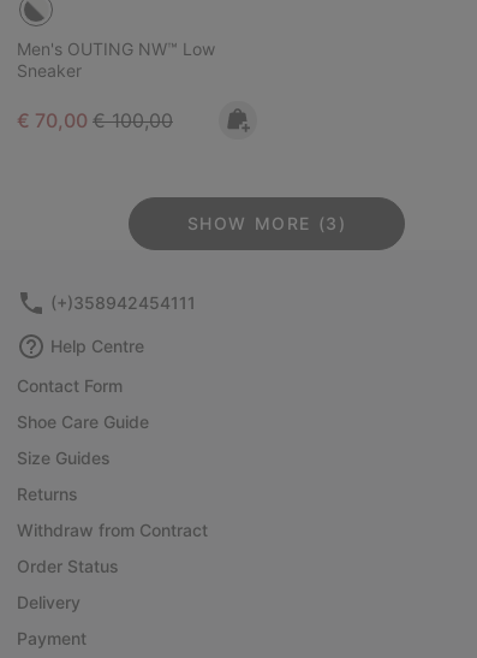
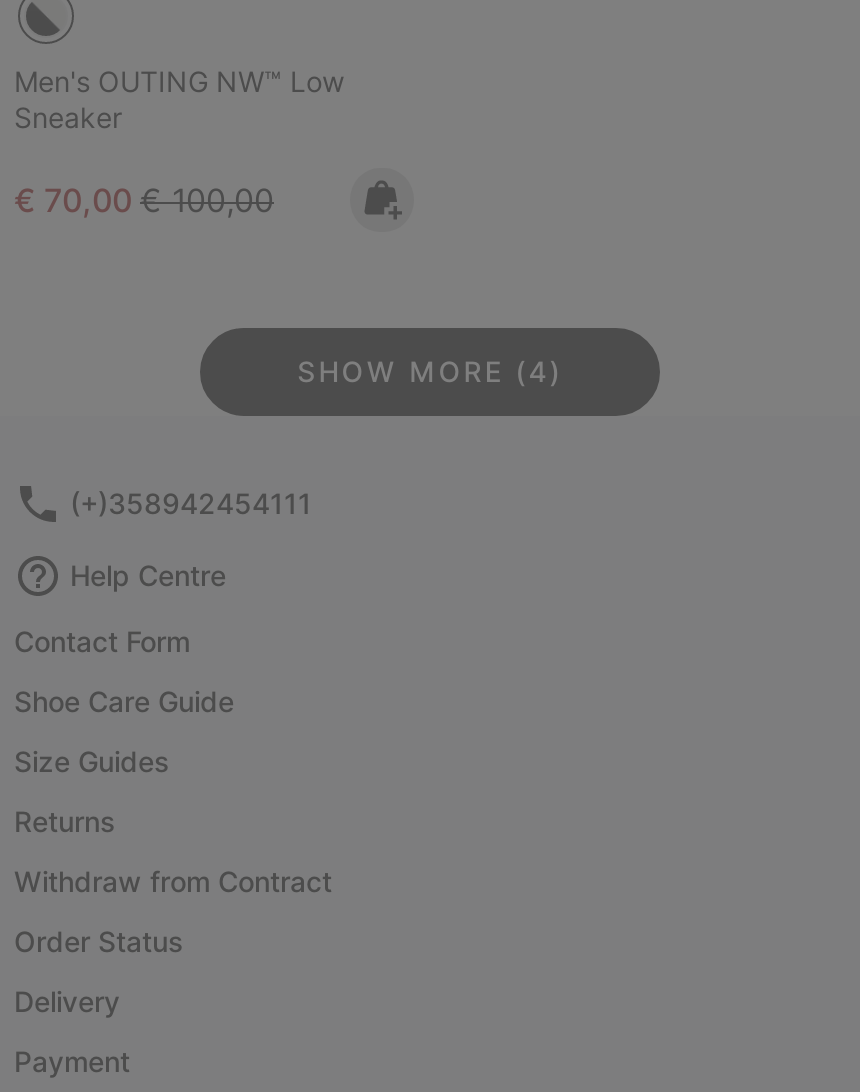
[187,213,347,233] SHOW MORE (3) -> [297,354,563,388] SHOW MORE (4)

